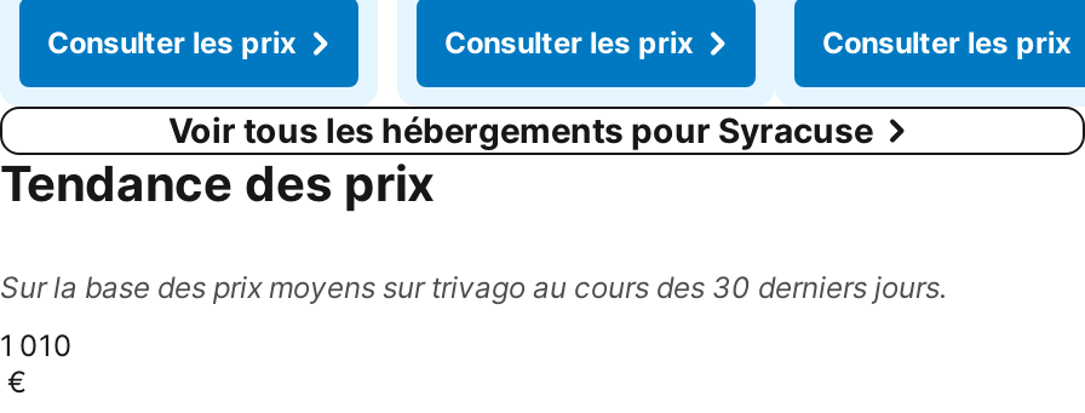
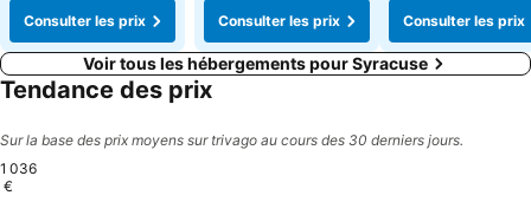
[0,327,73,363] 1 010 -> [0,159,37,177] 1 036

